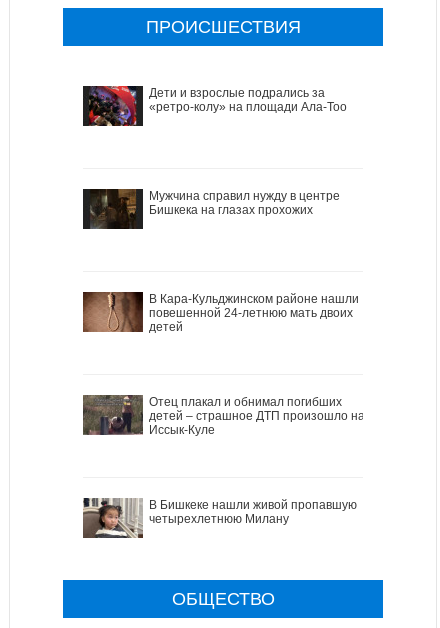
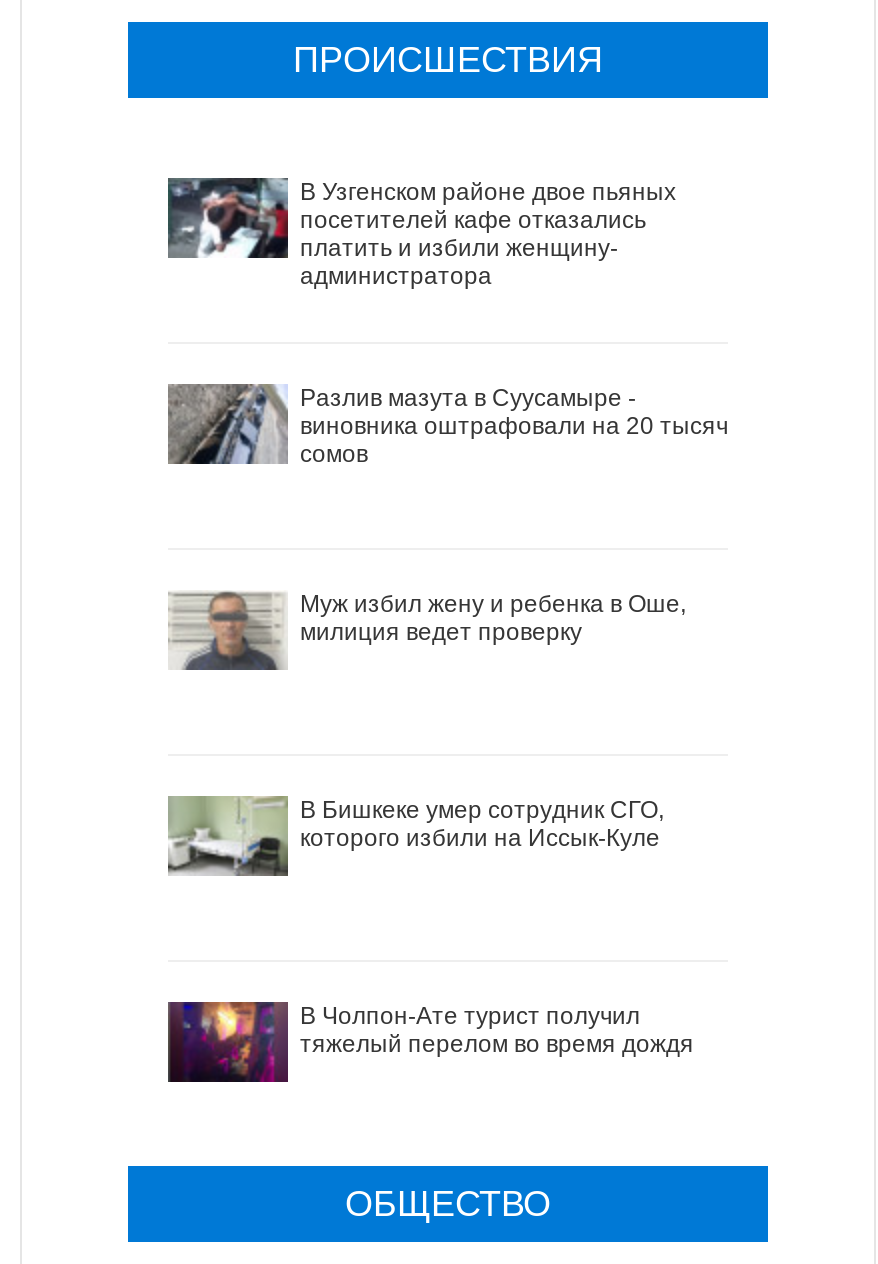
[83,85,347,127] [image] | Дети и взрослые подрались за | «ретро-колу» на площади Ала-Тоо -> [168,176,676,290] [image] | В Узгенском районе двое пьяных | посетителей кафе отказались | платить и избили женщину- | администратора
[83,189,340,230] [image] | Мужчина справил нужду в центре | Бишкека на глазах прохожих -> [168,384,728,468] [image] | Разлив мазута в Суусамыре - | виновника оштрафовали на 20 тысяч | сомов
[82,291,359,334] [image] | В Кара-Кульджинском районе нашли | повешенной 24-летнюю мать двоих | детей -> [168,590,686,672] [image] | Муж избил жену и ребенка в Оше, | милиция ведет проверку
[82,395,365,437] [image] | Отец плакал и обнимал погибших | детей – страшное ДТП произошло на | Иссык-Куле -> [168,796,664,876] [image] | В Бишкеке умер сотрудник СГО, | которого избили на Иссык-Куле
[83,498,357,539] [image] | В Бишкеке нашли живой пропавшую | четырехлетнюю Милану -> [168,1002,694,1082] [image] | В Чолпон-Ате турист получил | тяжелый перелом во время дождя

